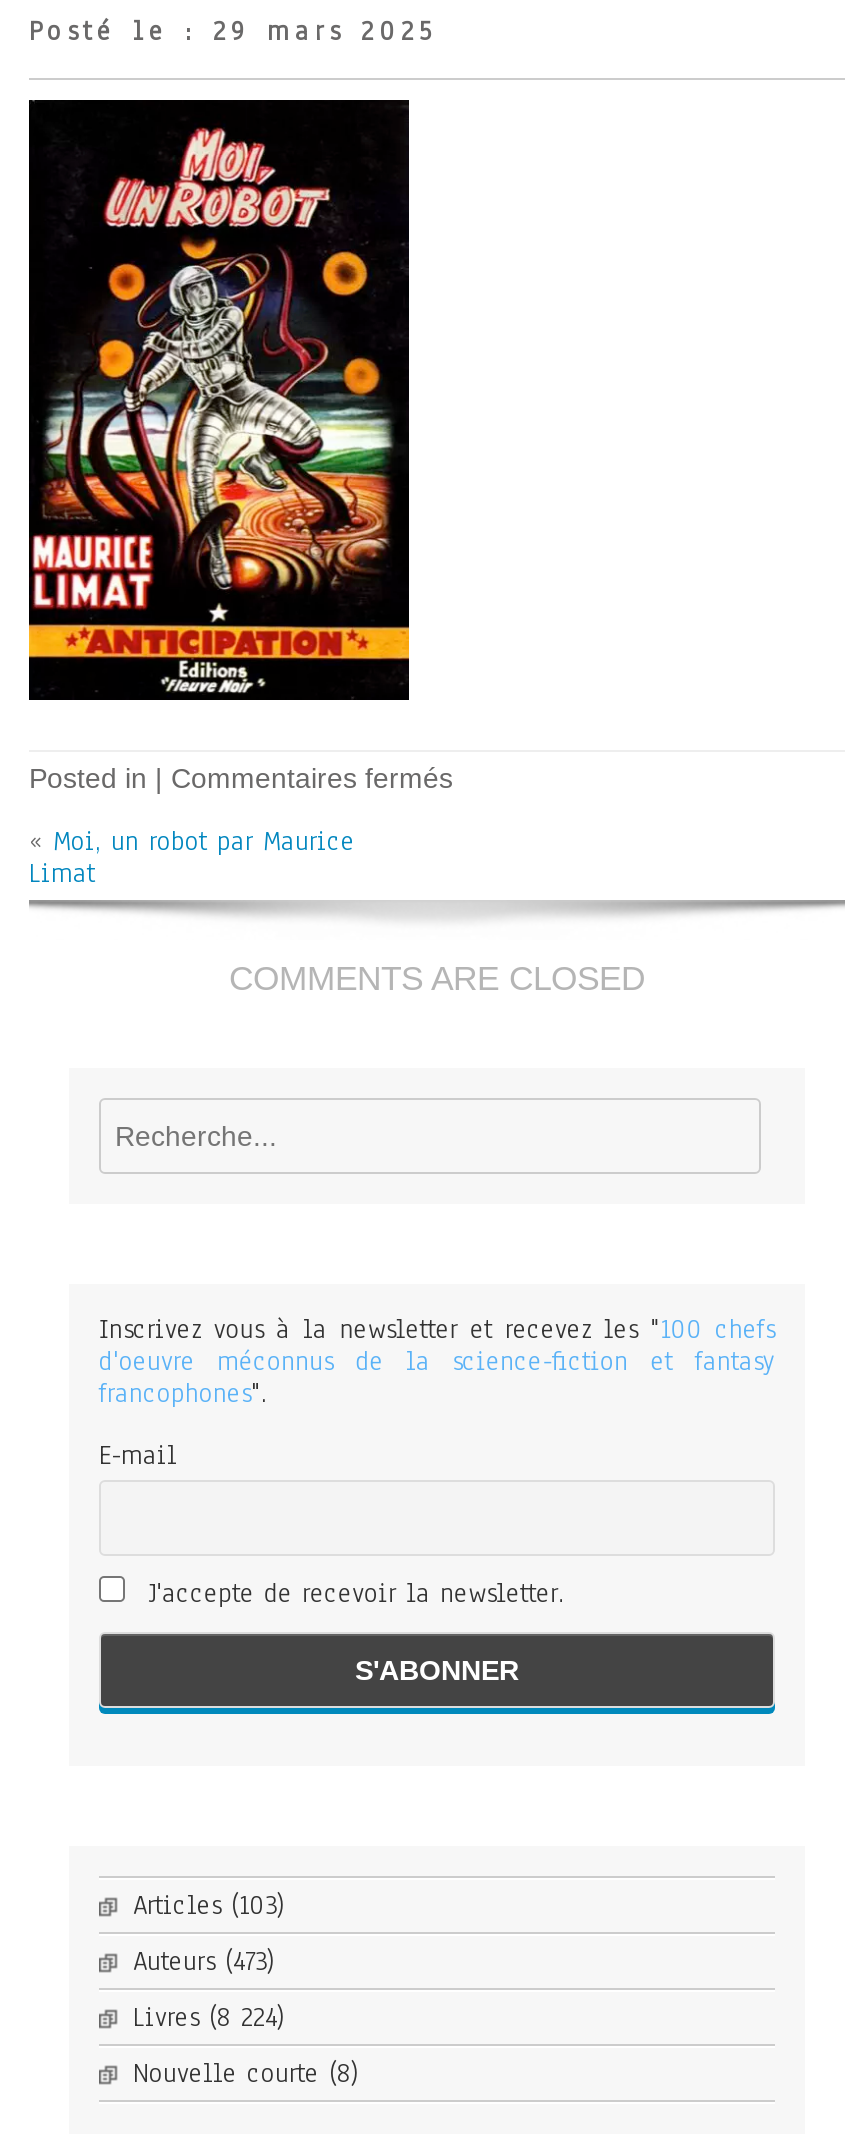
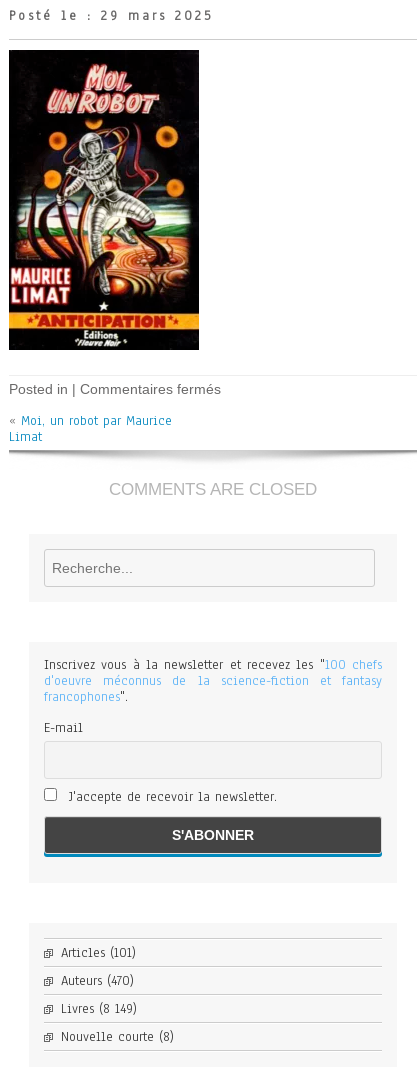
[133,1888,285,1924] Articles (103) -> [61,944,136,962] Articles (101)
[133,1944,275,1980] Auteurs (473) -> [61,972,134,990] Auteurs (470)
[133,2000,285,2036] Livres (8 224) -> [61,1000,137,1018] Livres (8 149)

